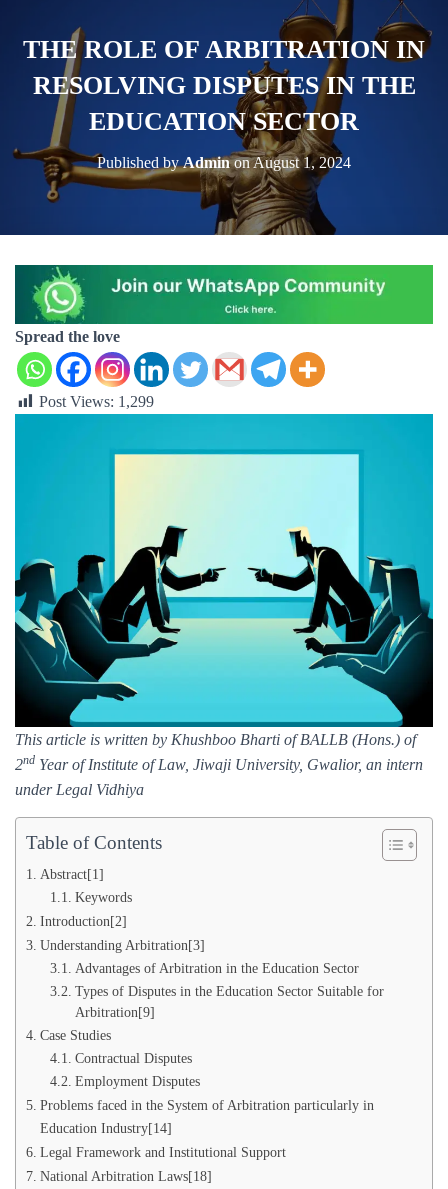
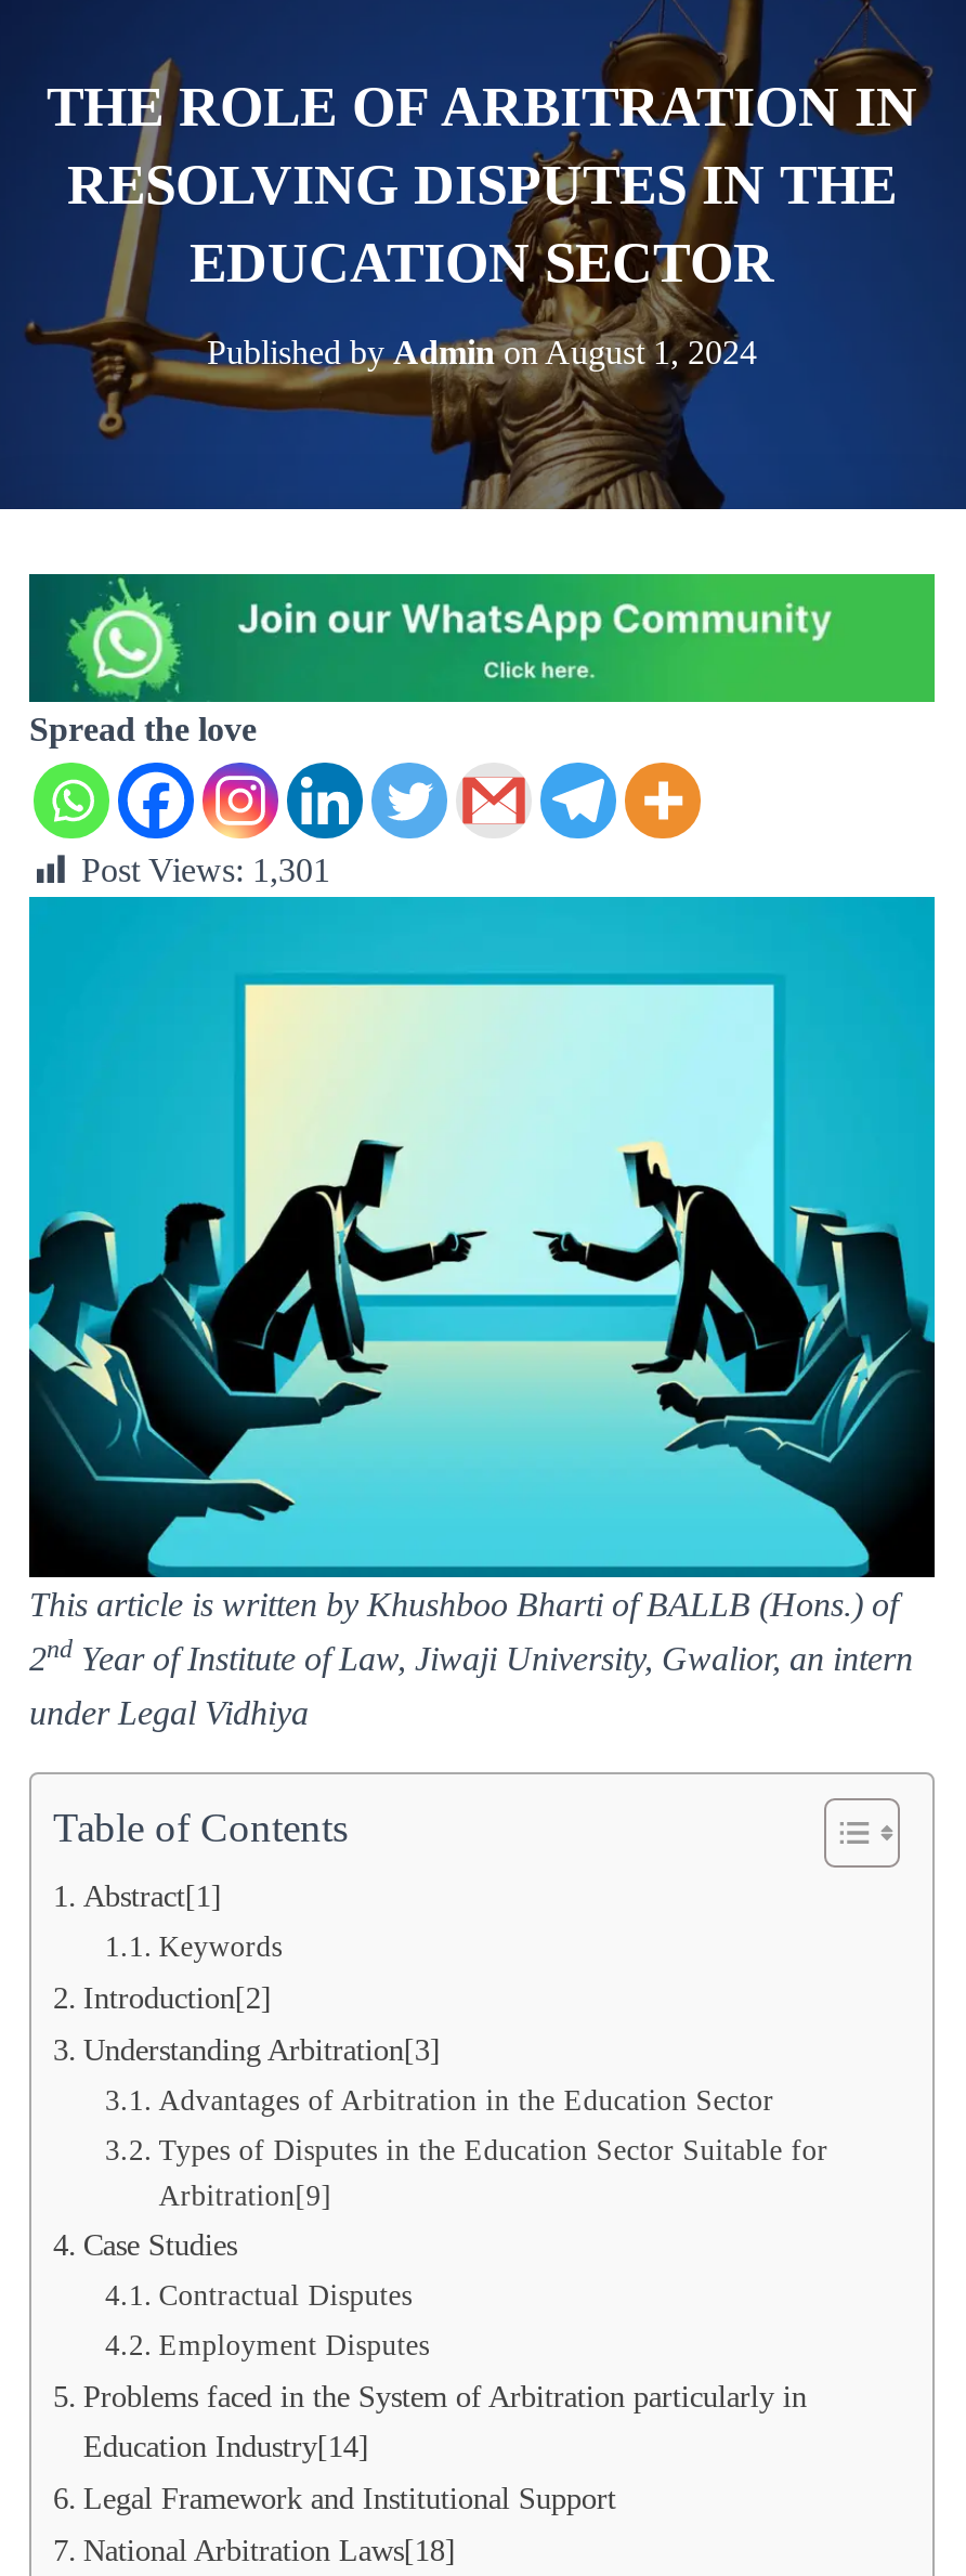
[39,393,154,410] Post Views: 1,299 -> [81,851,330,888] Post Views: 1,301

